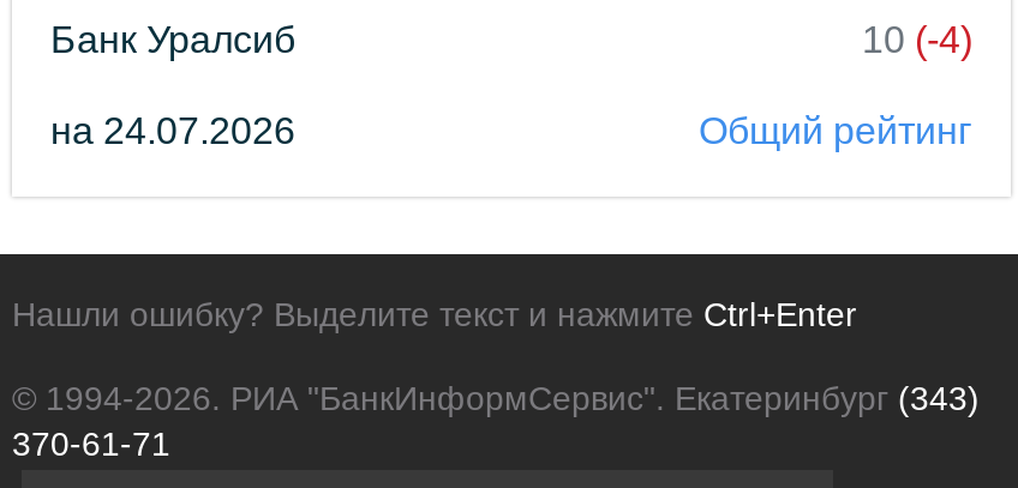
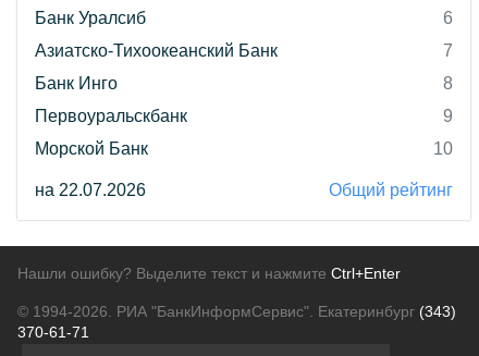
[50,19,972,151] 10 (-4) | на 24.07.2026 -> [35,9,453,199] 6 | Азиатско-Тихоокеанский Банк | 7 | Банк Инго | 8 | Первоуральскбанк | 9 | Морской Банк | 10 | на 22.07.2026

